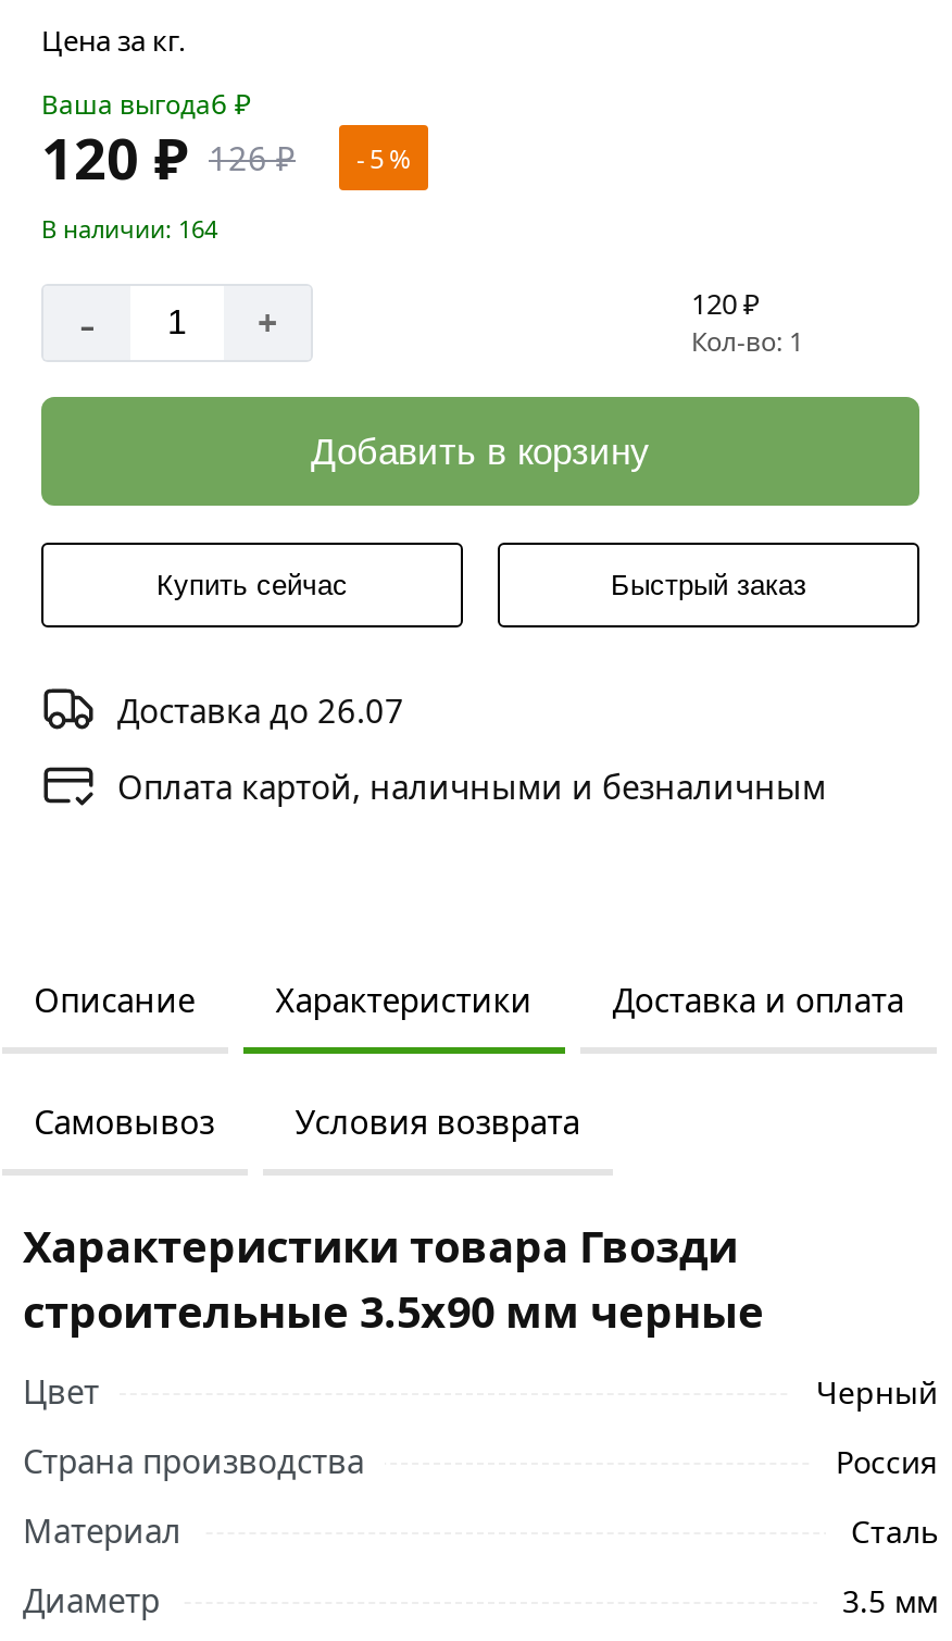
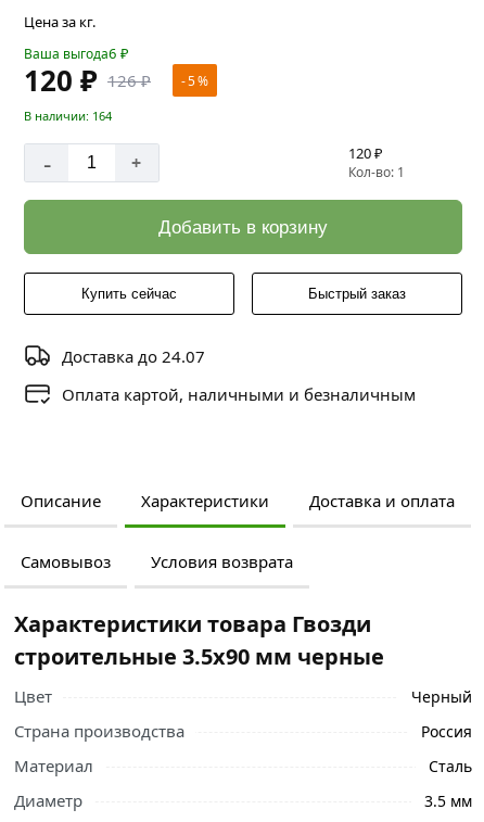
[117,687,404,731] Доставка до 26.07 -> [62,345,205,366] Доставка до 24.07

